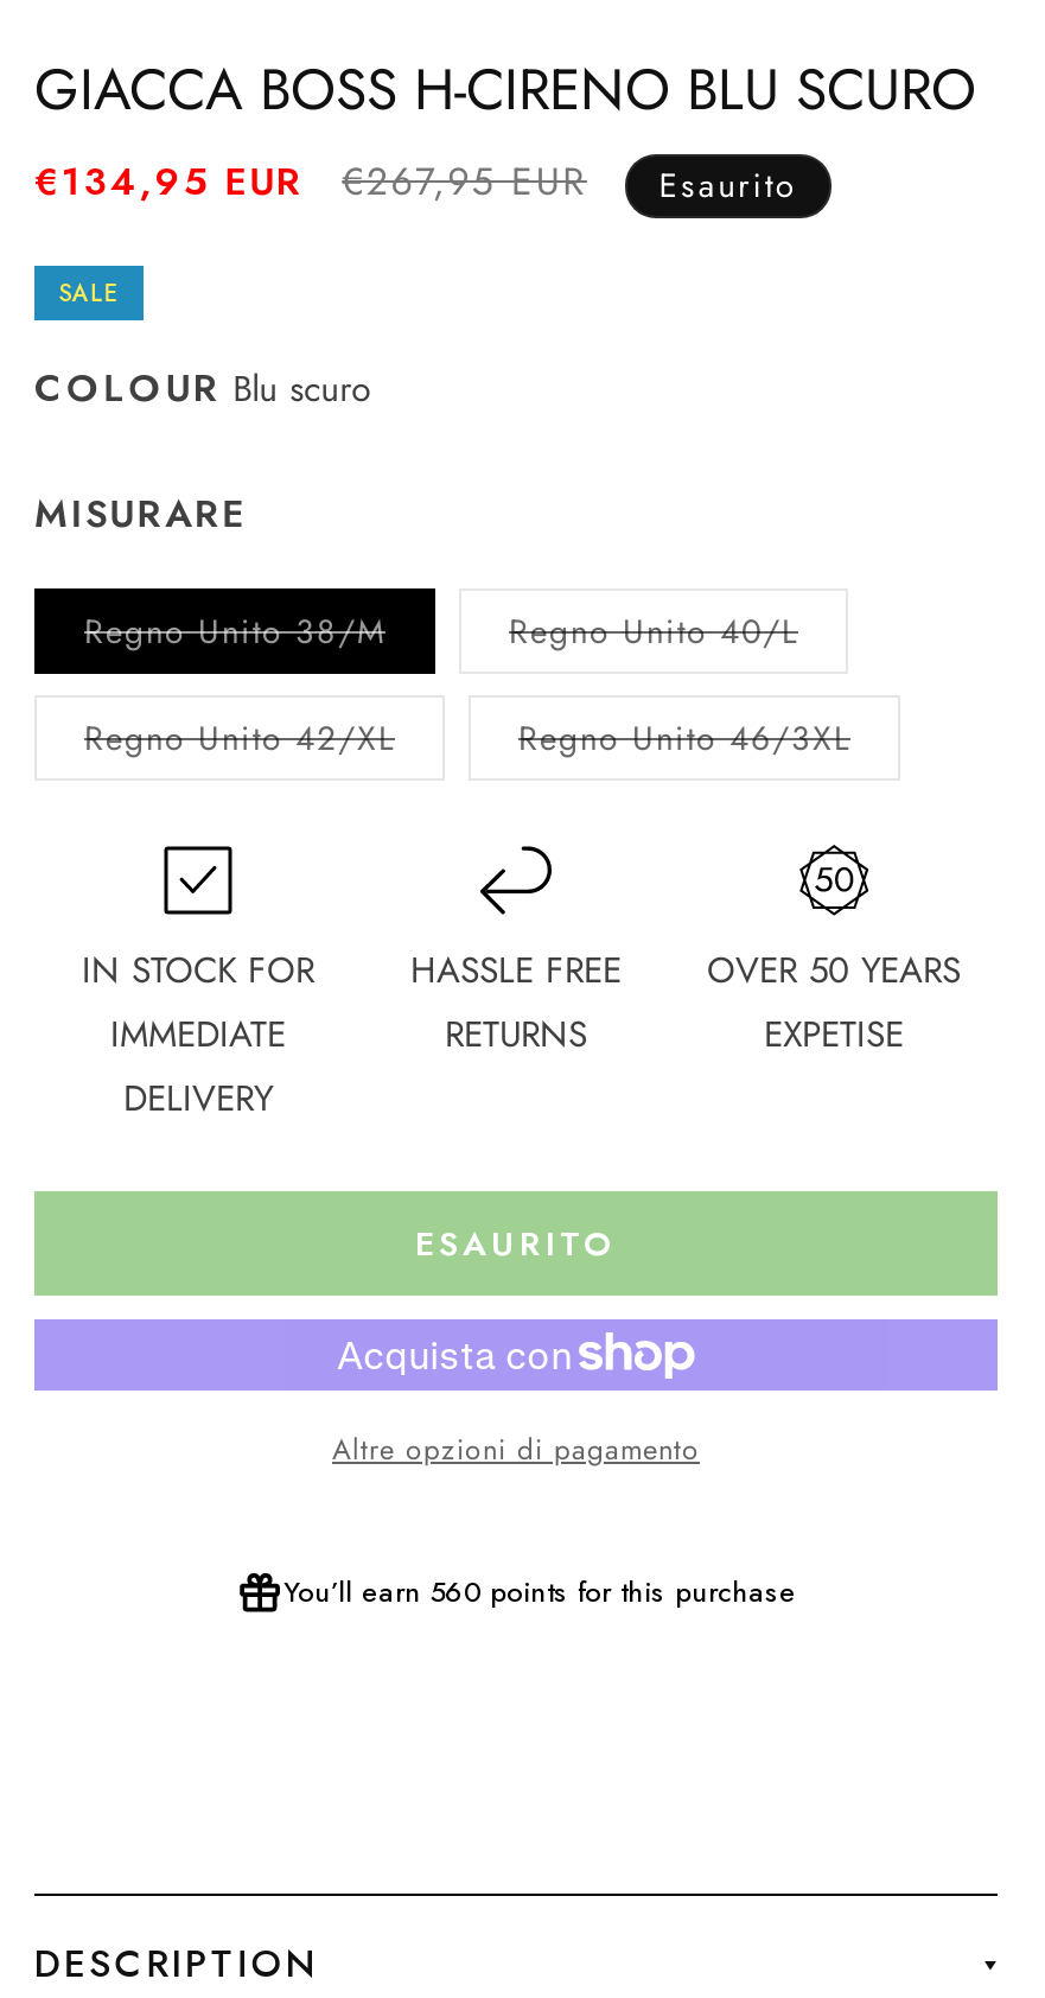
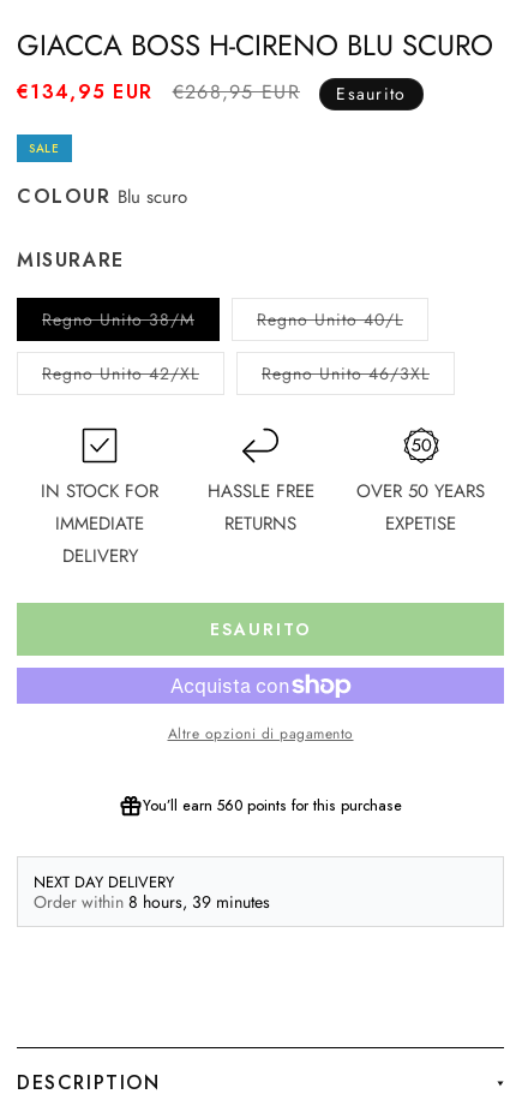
[342,154,587,209] €267,95 EUR -> [172,78,300,106] €268,95 EUR
none -> [33,870,269,913] NEXT DAY DELIVERY | Order within 8 hours, 39 minutes

